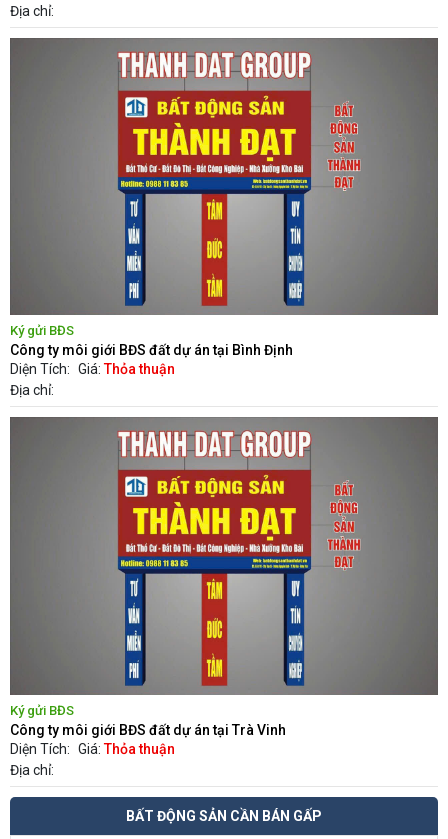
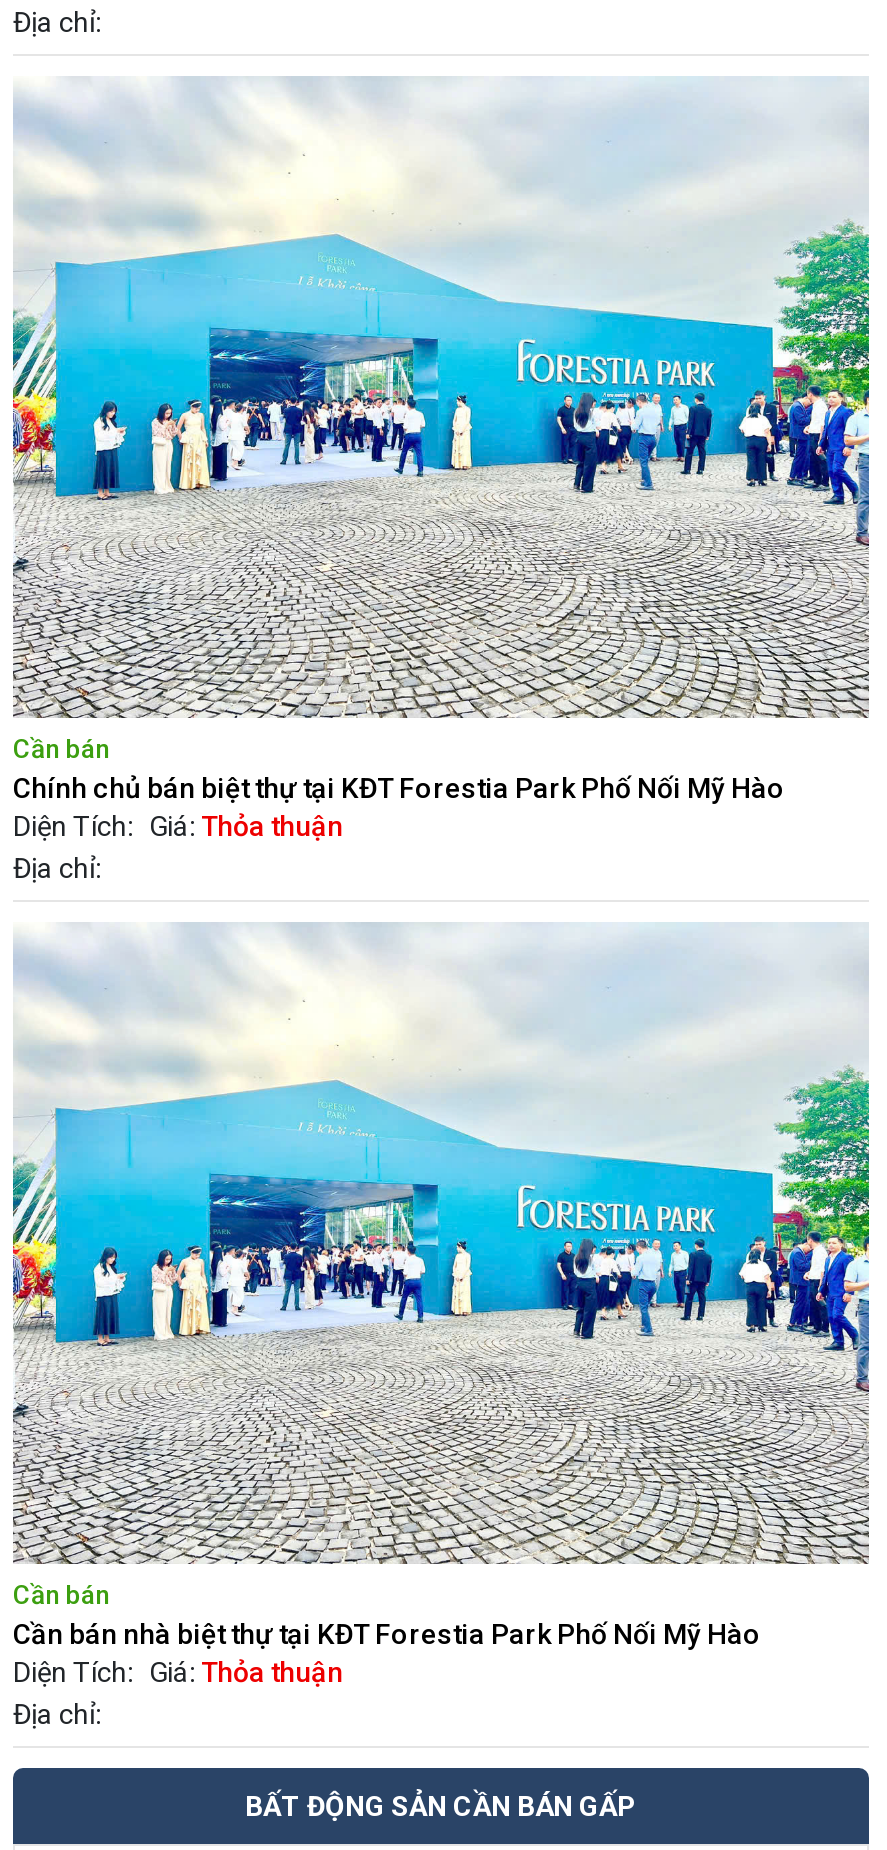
[9,37,439,358] [image] | Ký gửi BĐS | Công ty môi giới BĐS đất dự án tại Bình Định -> [11,78,869,804] [image] | Cần bán | Chính chủ bán biệt thự tại KĐT Forestia Park Phố Nối Mỹ Hào
[9,416,439,738] [image] | Ký gửi BĐS | Công ty môi giới BĐS đất dự án tại Trà Vinh -> [11,924,869,1650] [image] | Cần bán | Cần bán nhà biệt thự tại KĐT Forestia Park Phố Nối Mỹ Hào

